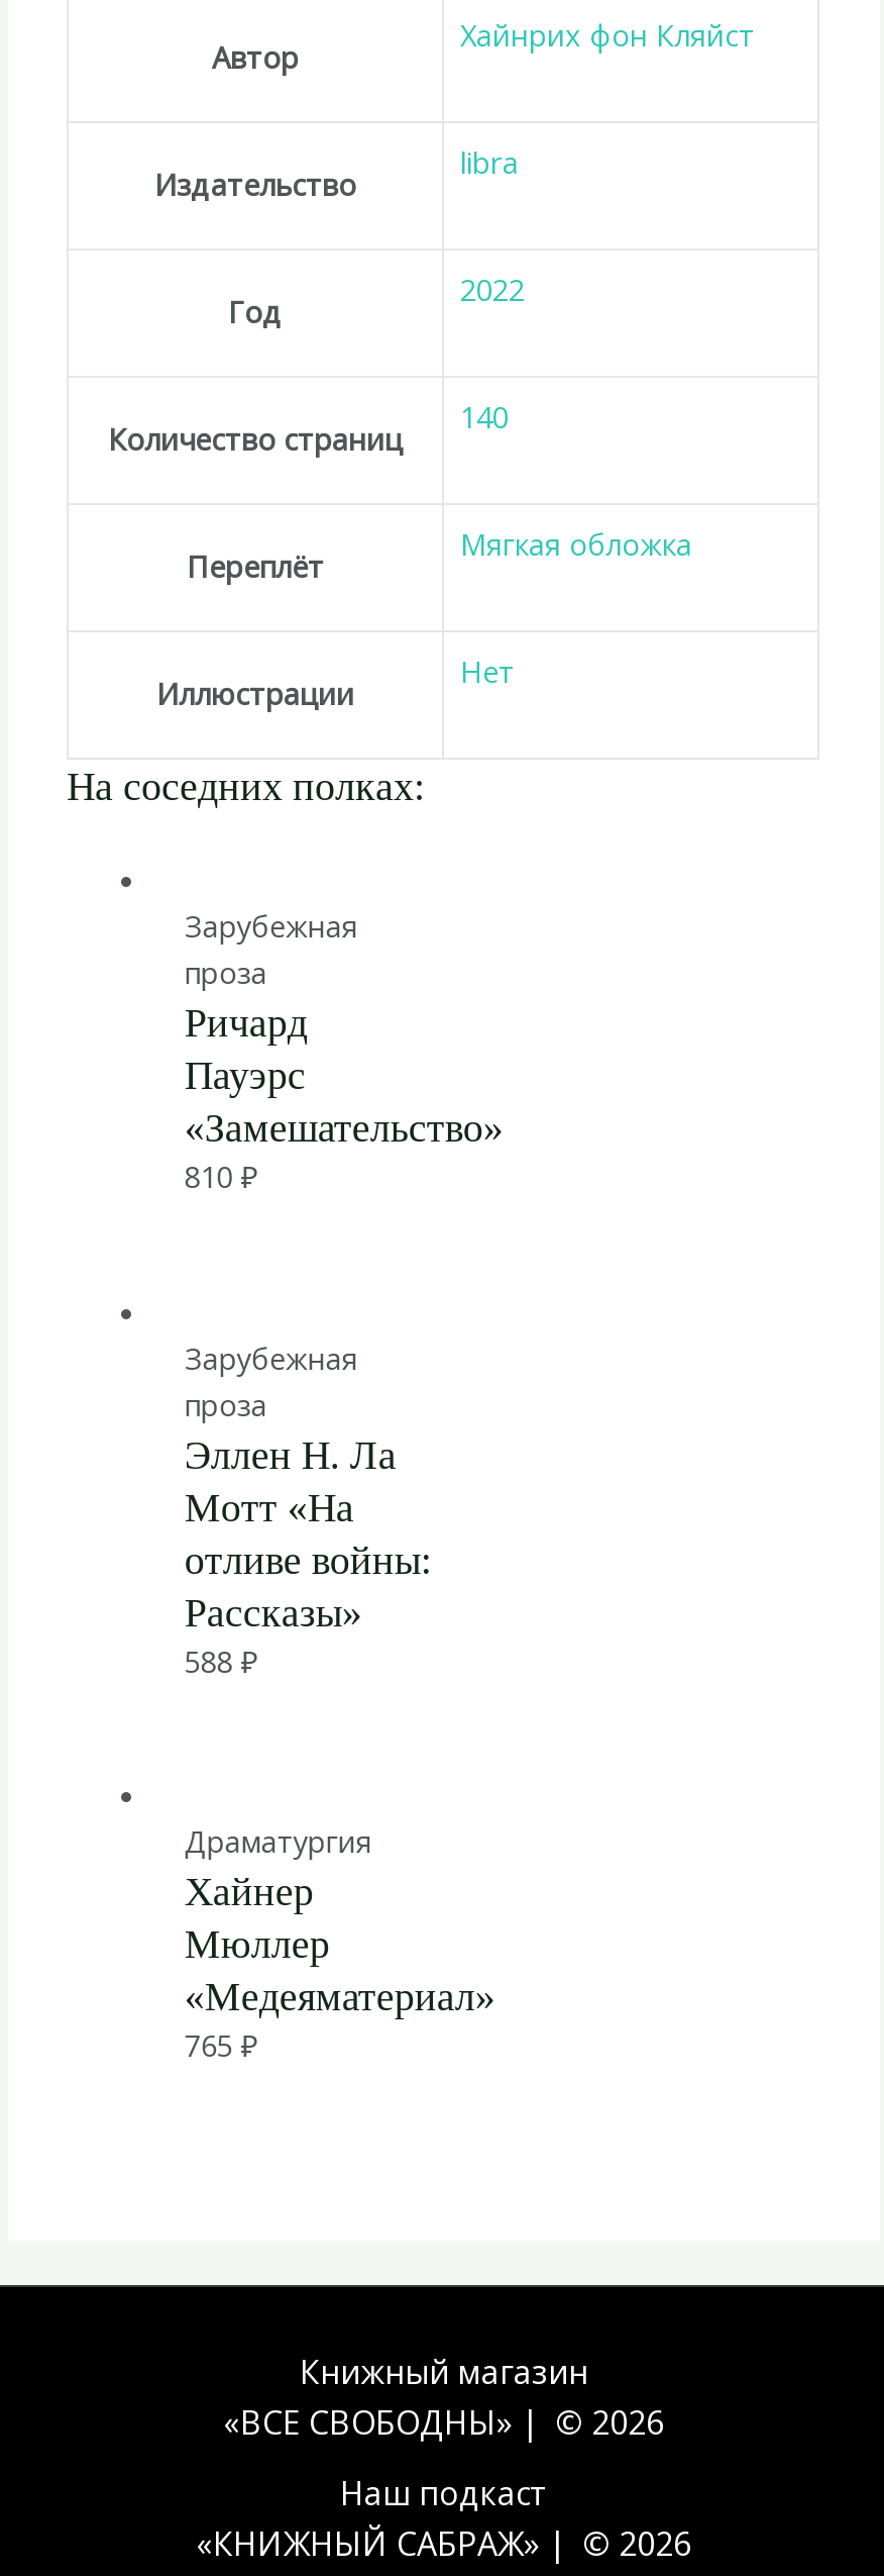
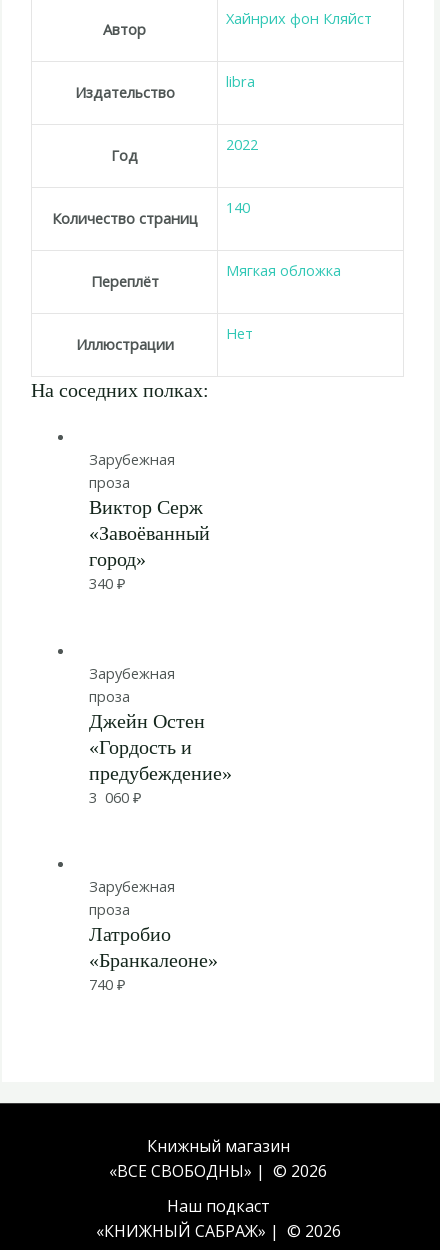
[184,1000,503,1196] Ричард | Пауэрс | «Замешательство» | 810 ₽ -> [89,496,210,593] Виктор Серж | «Завоёванный | город» | 340 ₽
[184,1432,433,1680] Эллен Н. Ла | Мотт «На | отливе войны: | Рассказы» | 588 ₽ -> [89,710,232,807] Джейн Остен | «Гордость и | предубеждение» | 3 060 ₽
[184,1821,495,2066] Драматургия | Хайнер | Мюллер | «Медеяматериал» | 765 ₽ -> [89,876,218,994] Зарубежная | проза | Латробио | «Бранкалеоне» | 740 ₽

